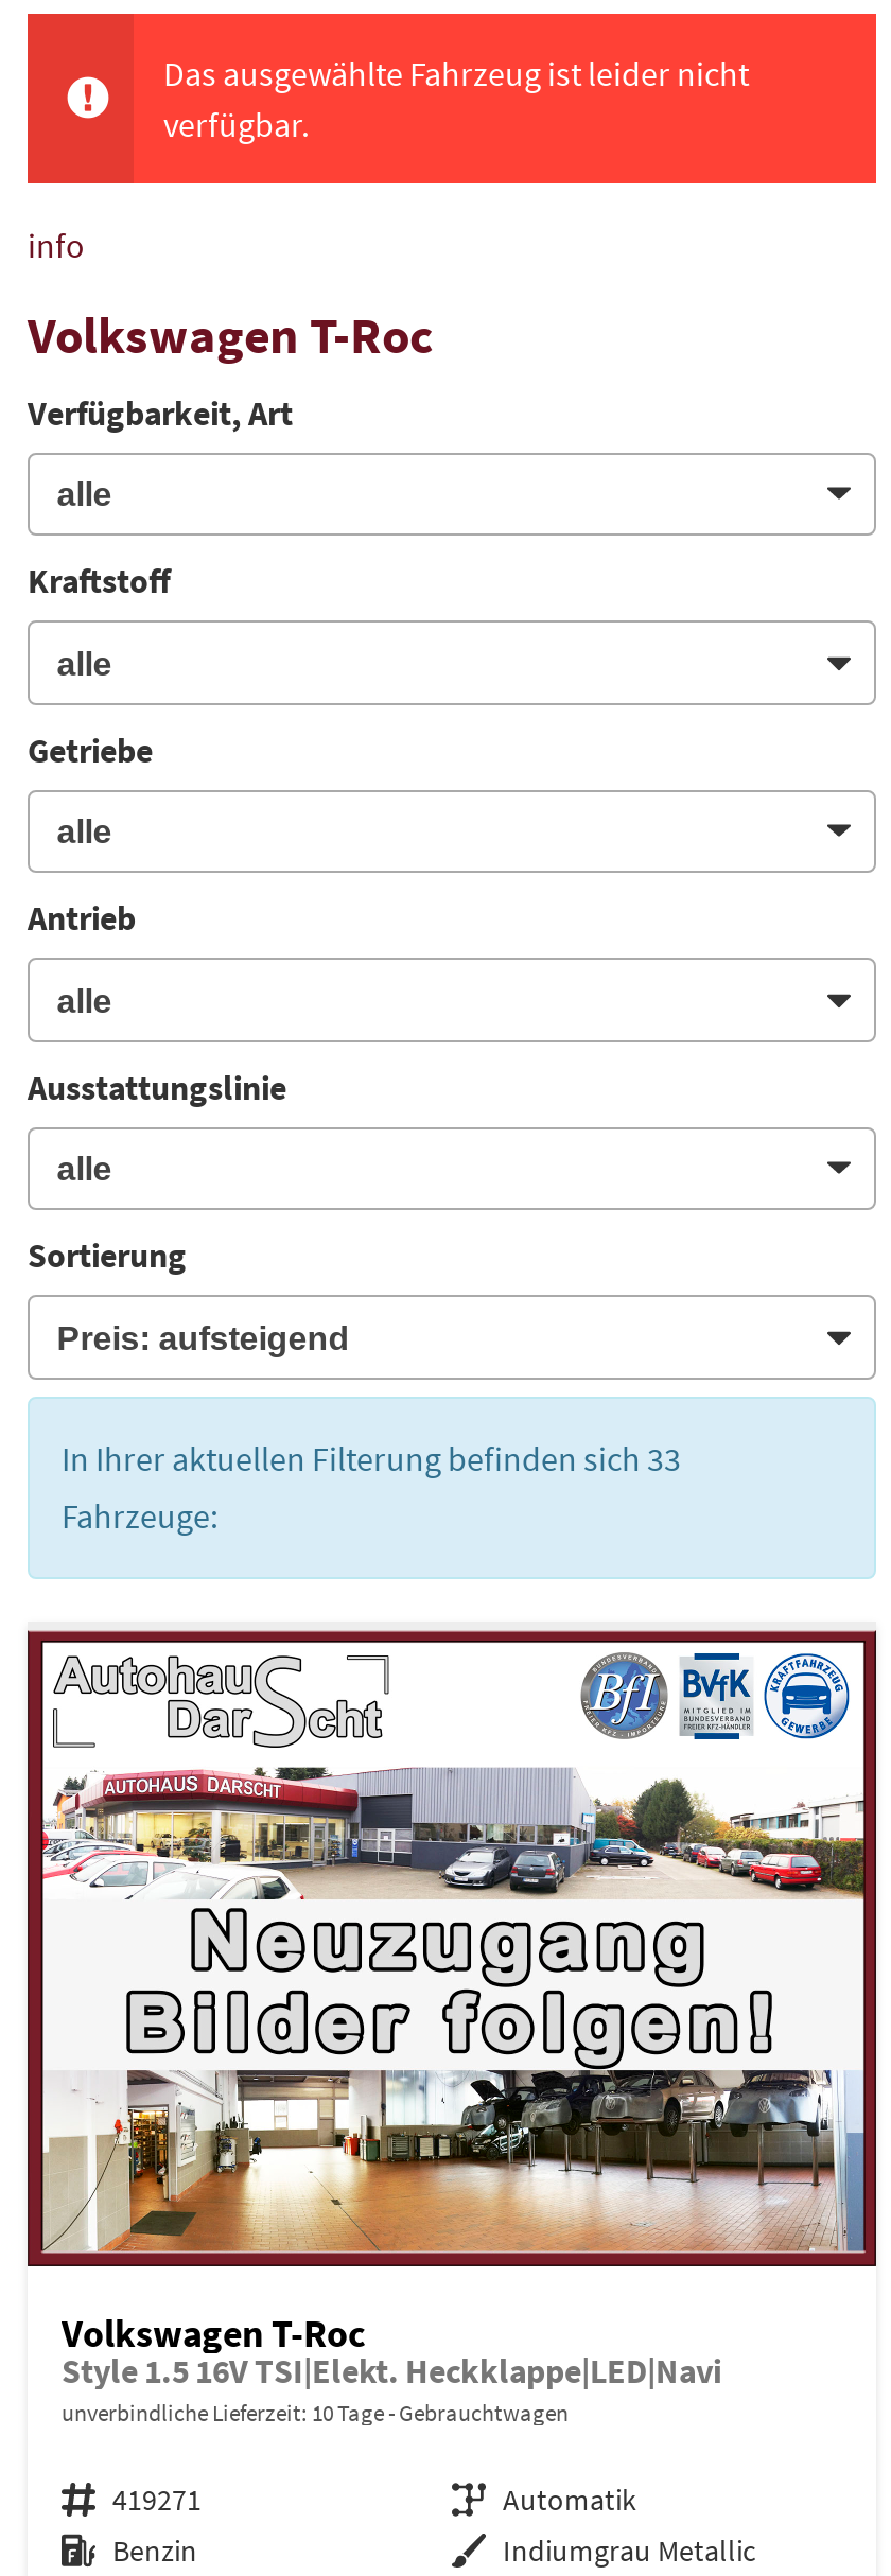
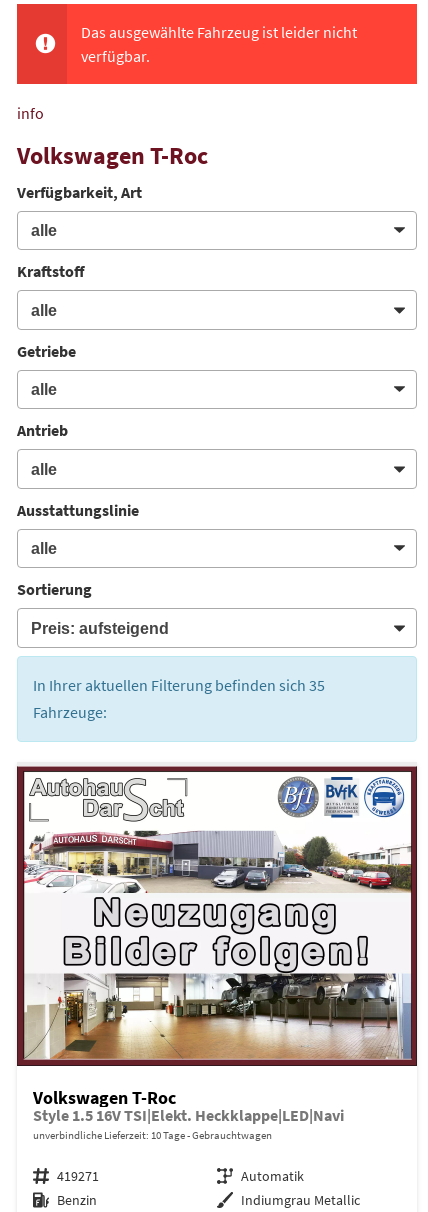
[62,1437,681,1480] In Ihrer aktuellen Filterung befinden sich 33 -> [33,675,325,695] In Ihrer aktuellen Filterung befinden sich 35

